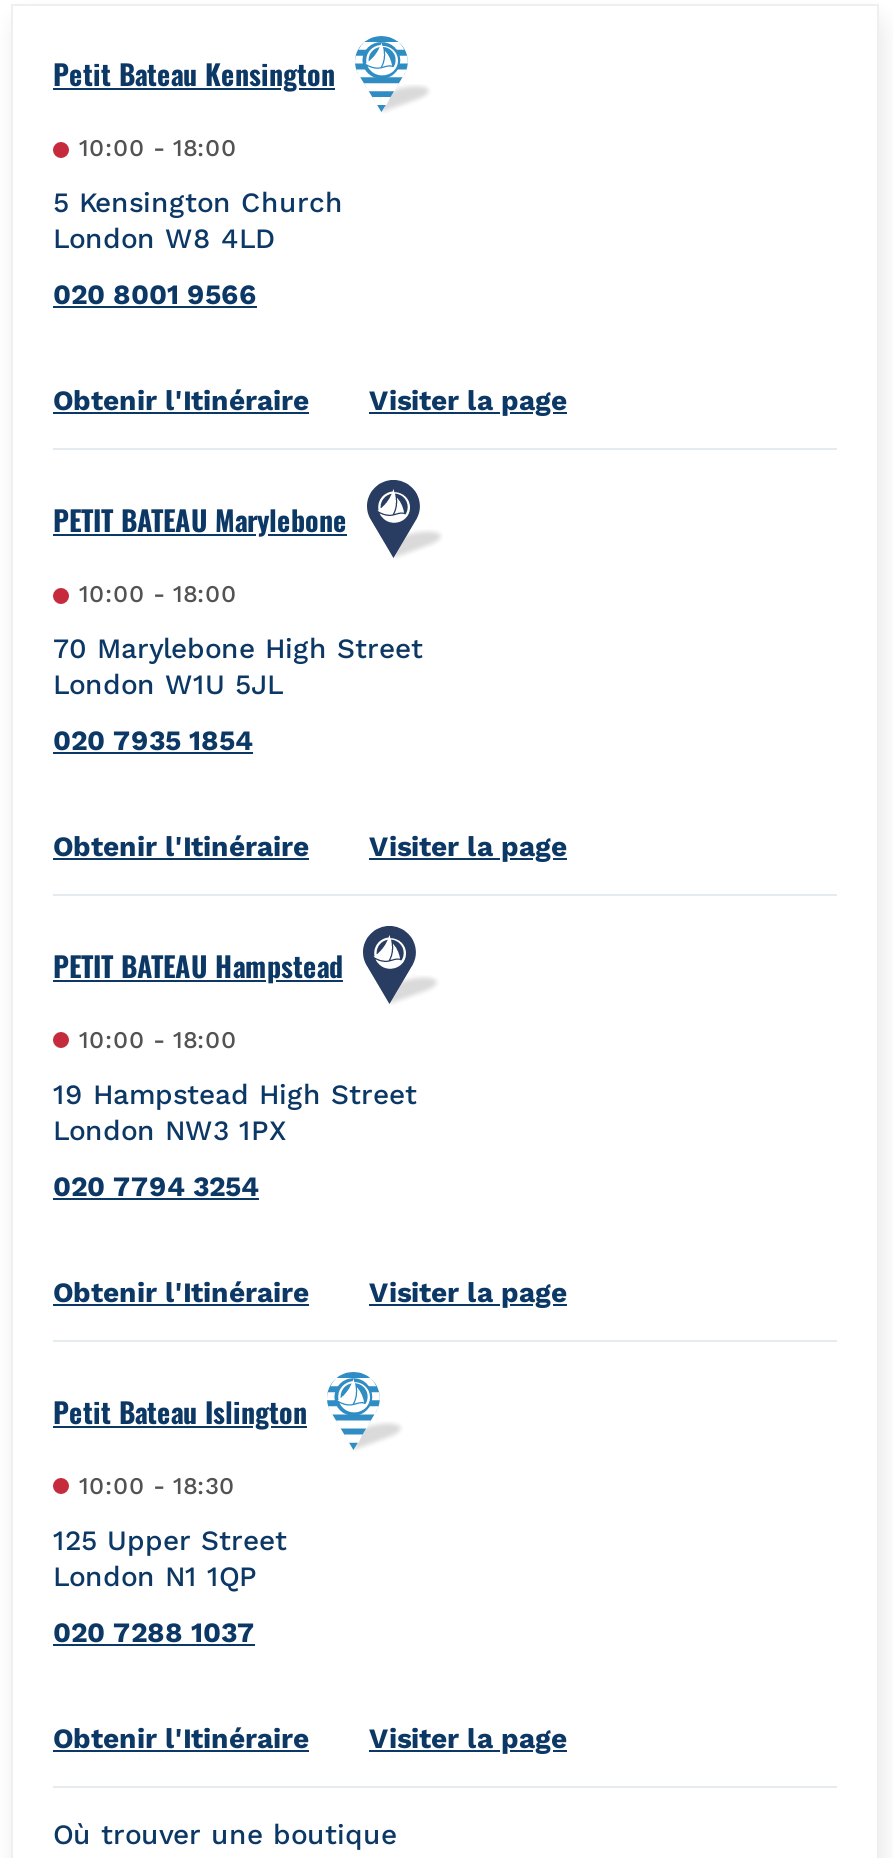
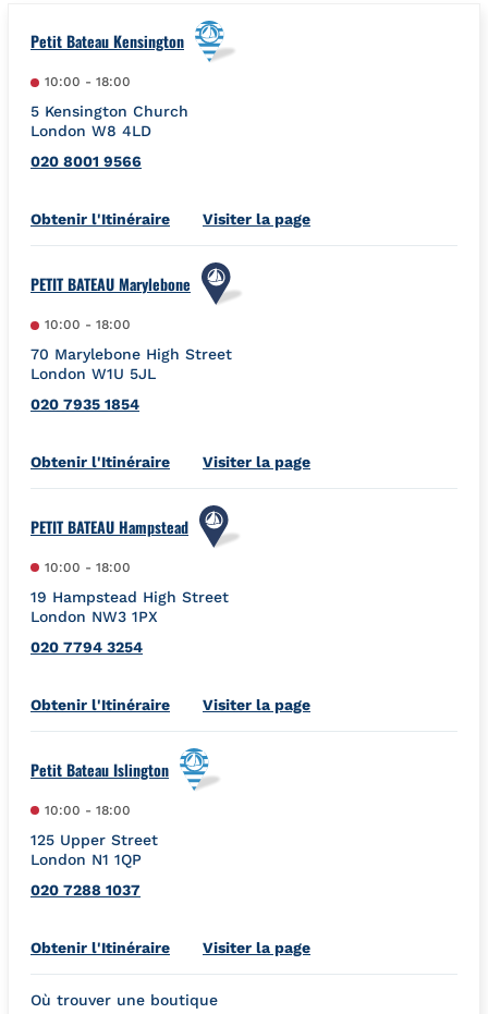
[79,1471,235,1499] 10:00 - 18:30 -> [45,802,131,818] 10:00 - 18:00

